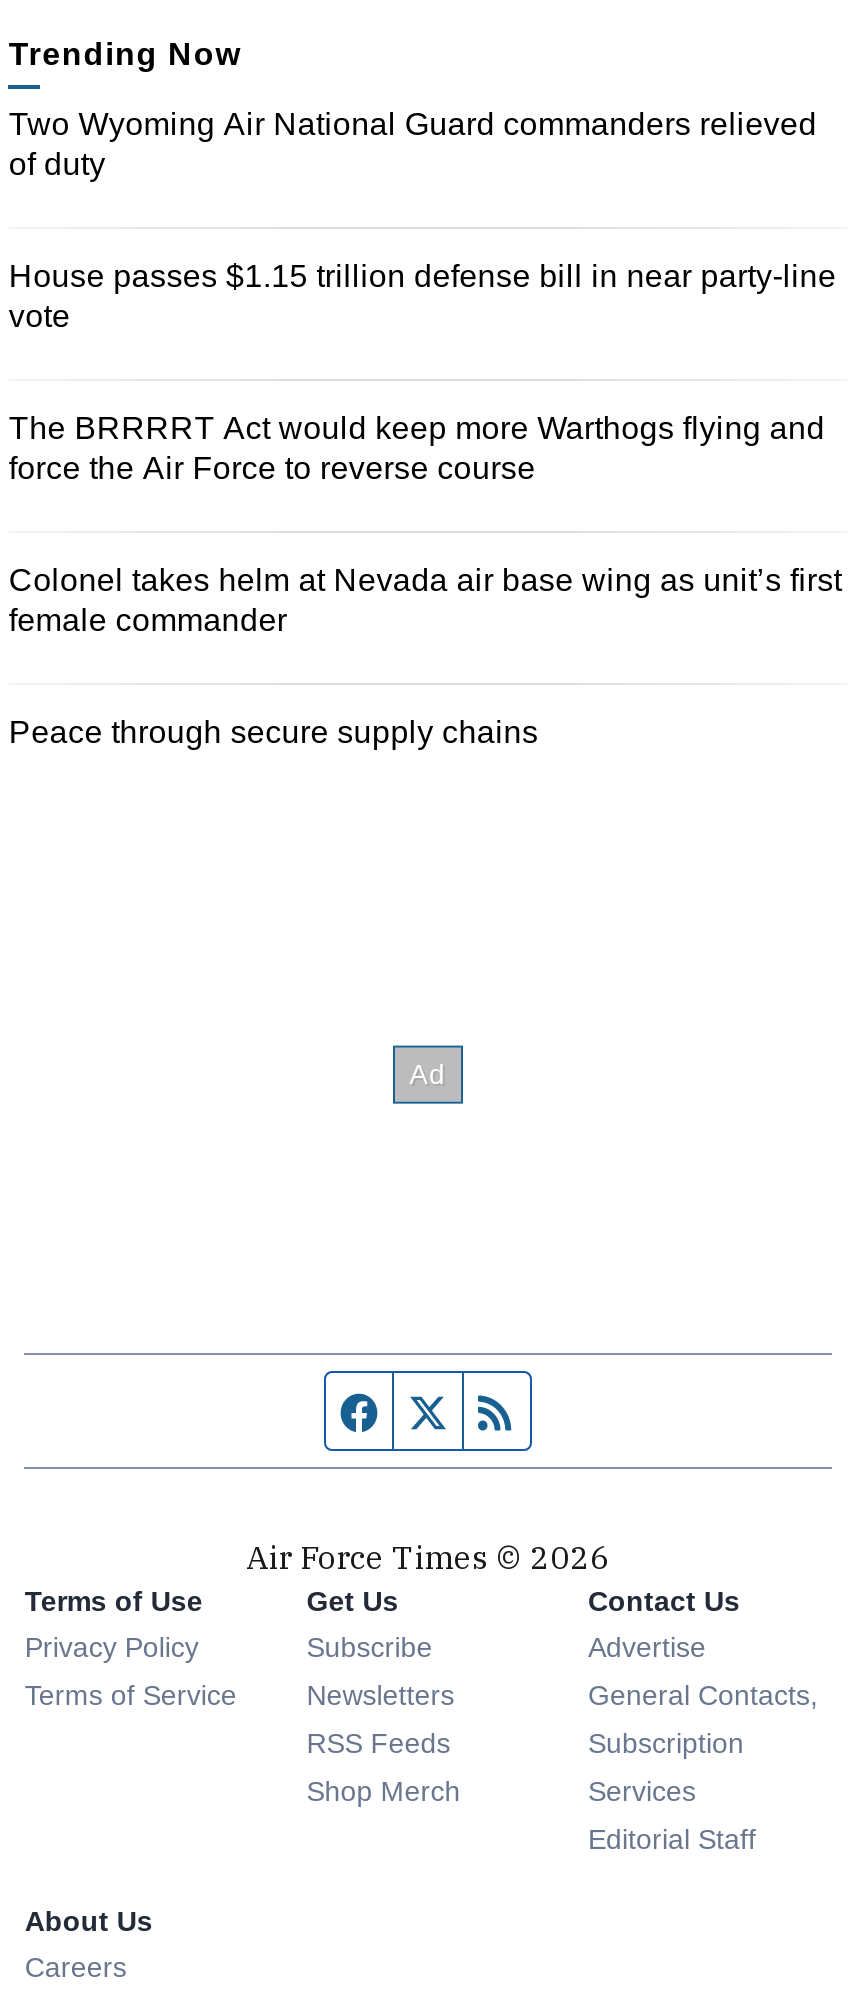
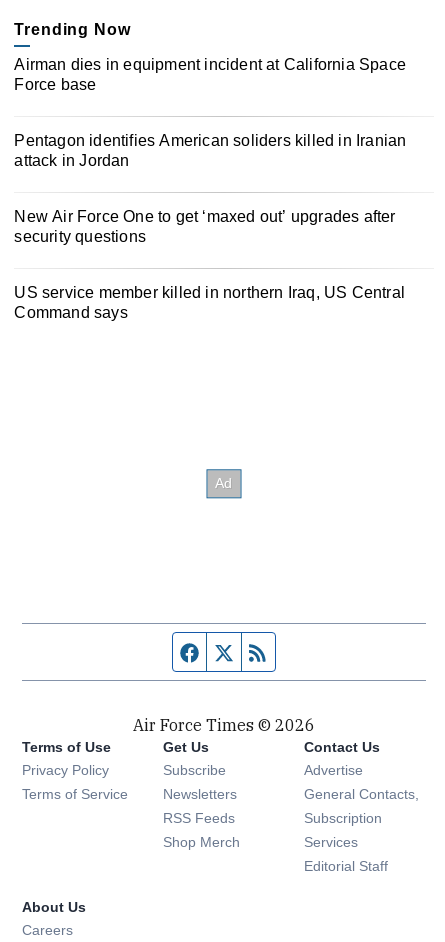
[9,106,842,748] Two Wyoming Air National Guard commanders relieved | of duty | House passes $1.15 trillion defense bill in near party-line | vote | The BRRRRT Act would keep more Warthogs flying and | force the Air Force to reverse course | Colonel takes helm at Nevada air base wing as unit’s first | female commander | Peace through secure supply chains -> [14,56,406,321] Airman dies in equipment incident at California Space | Force base | Pentagon identifies American soliders killed in Iranian | attack in Jordan | New Air Force One to get ‘maxed out’ upgrades after | security questions | US service member killed in northern Iraq, US Central | Command says

